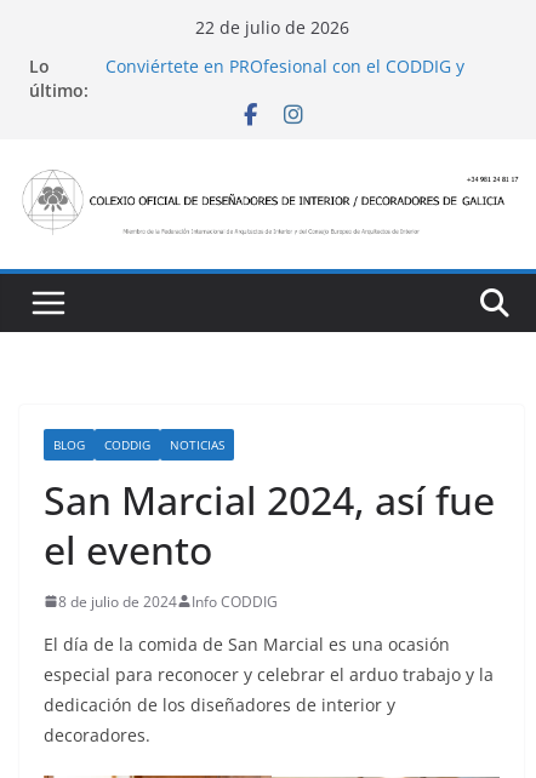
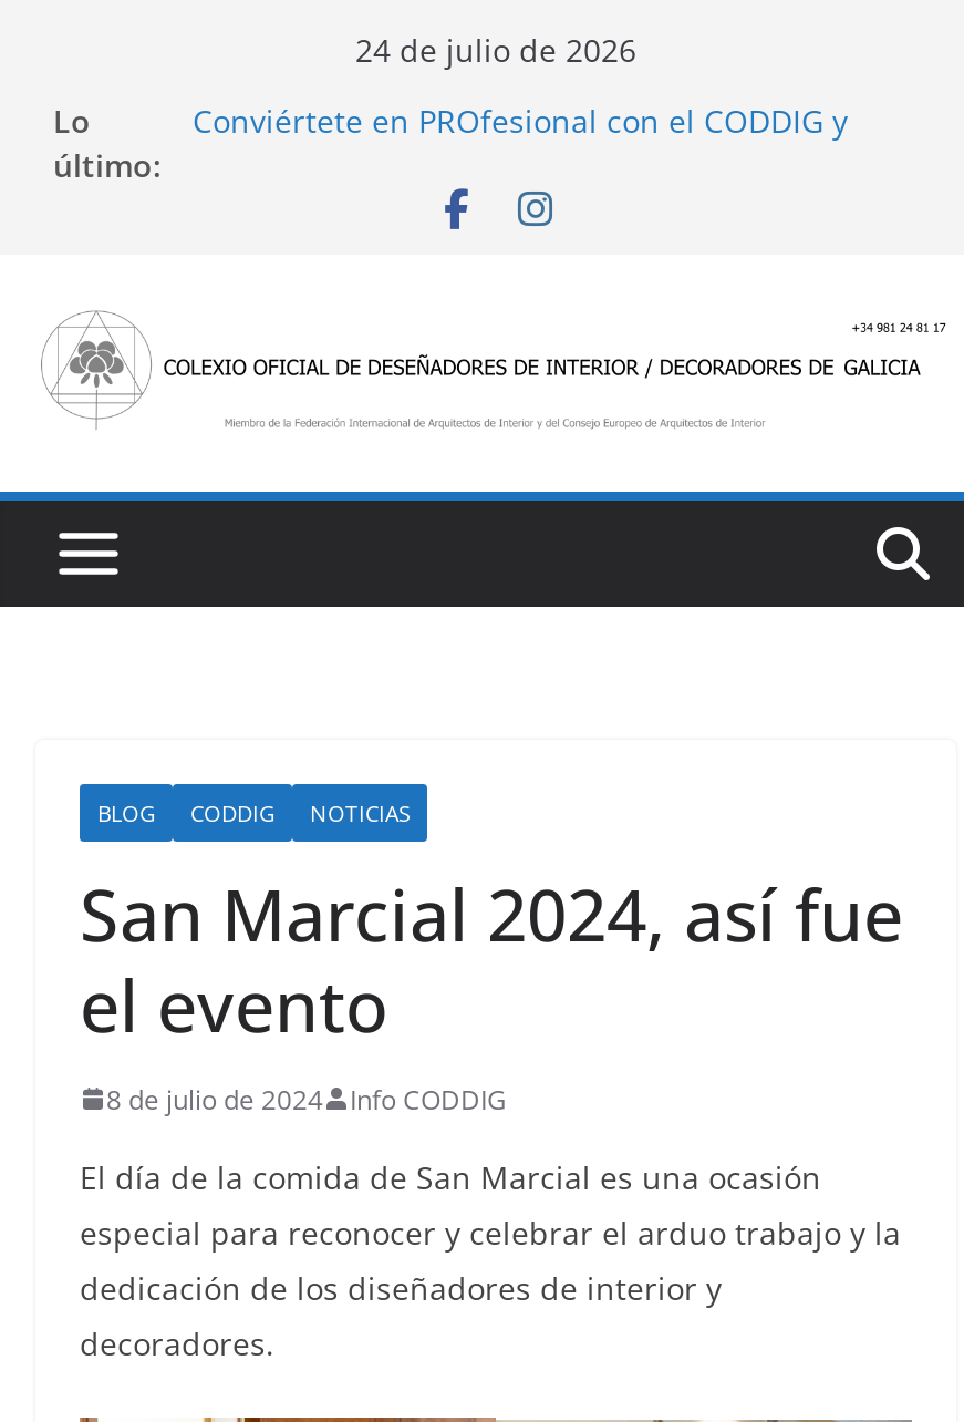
[195,16,349,39] 22 de julio de 2026 -> [355,29,636,71] 24 de julio de 2026

